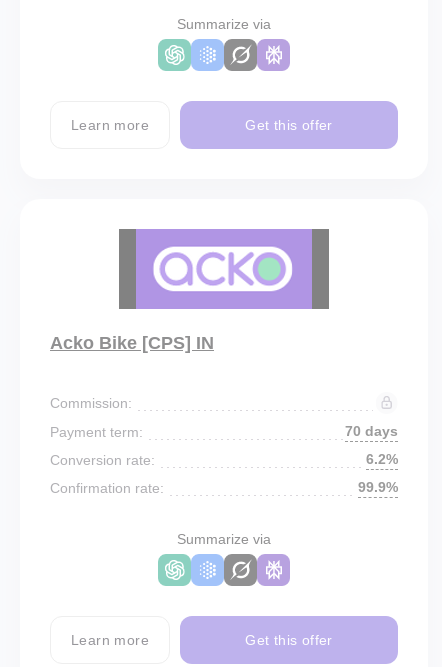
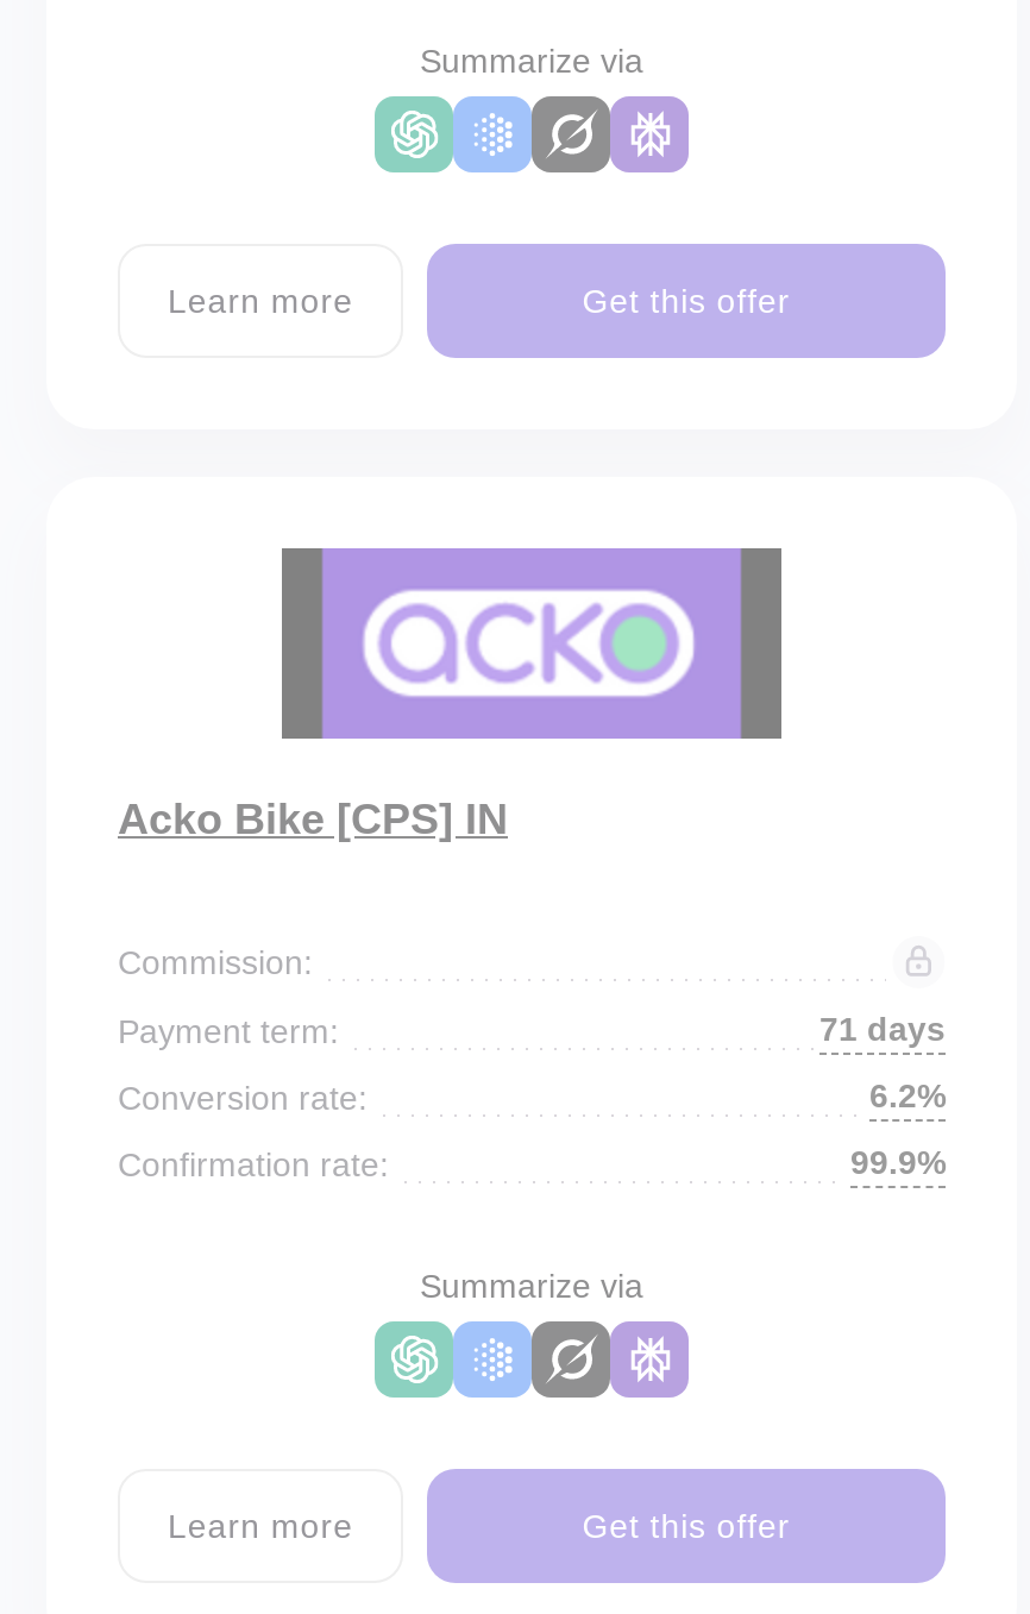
[345,423,398,439] 70 days -> [819,1010,946,1048] 71 days

